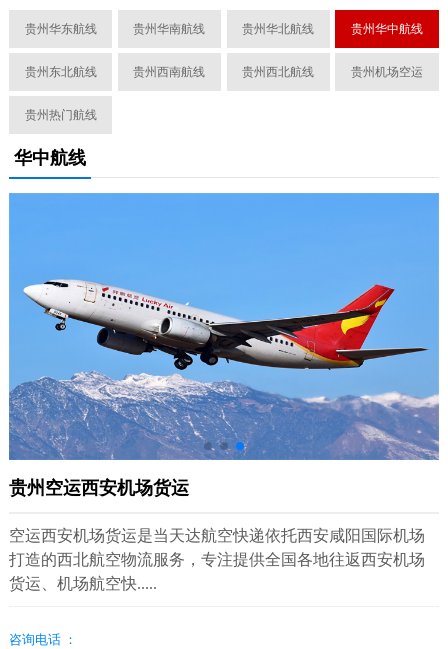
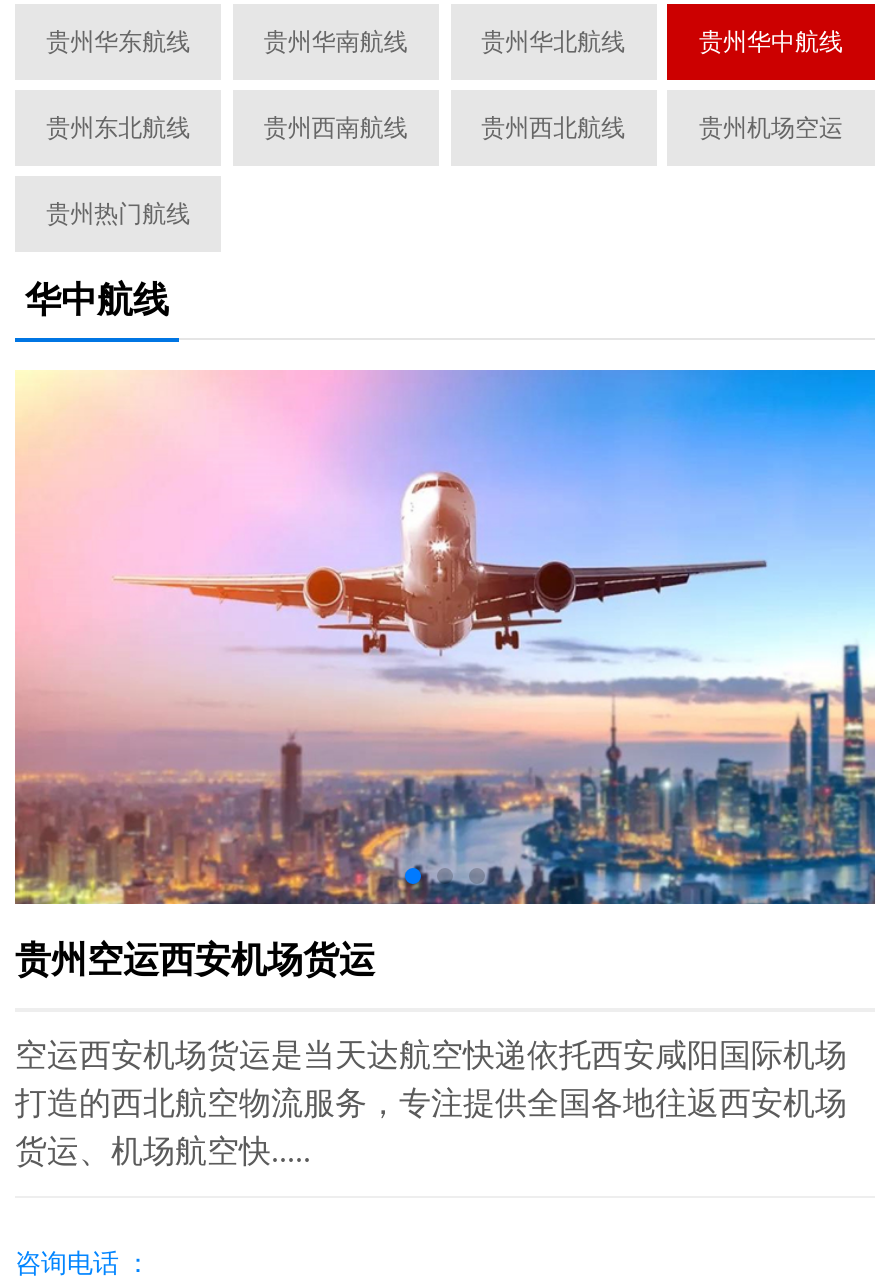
[8,192,440,461] [image] -> [13,370,877,906] [image]

